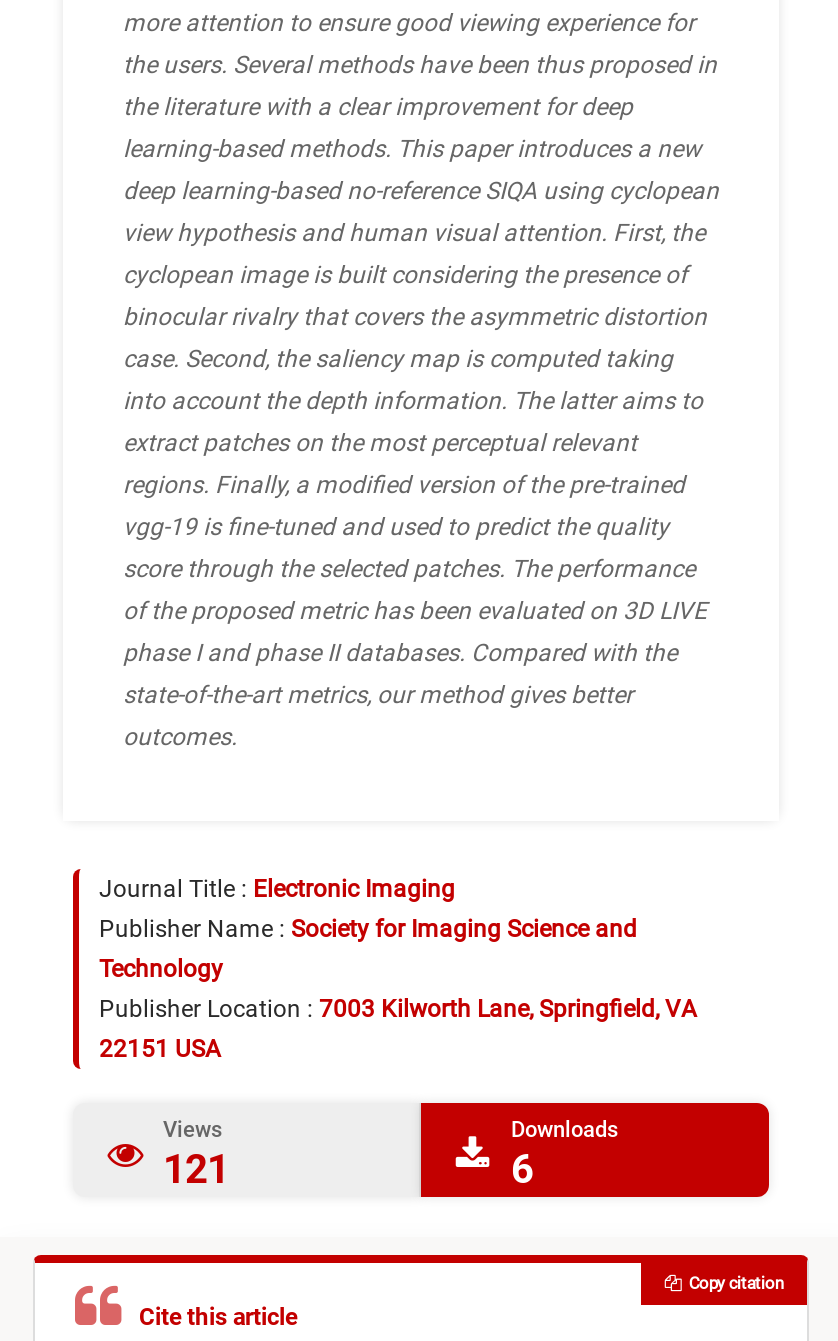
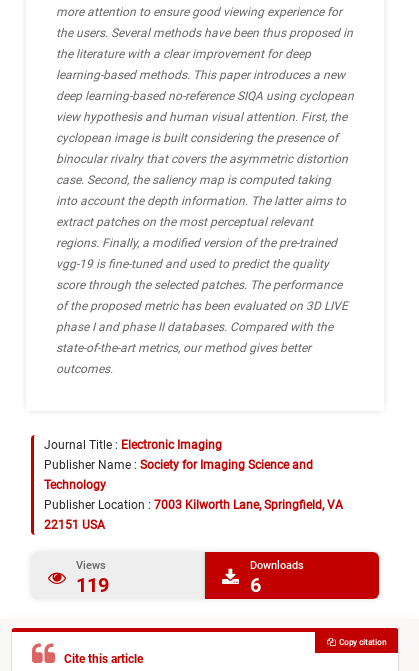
[163,1145,229,1193] 121 -> [76,573,109,597] 119

